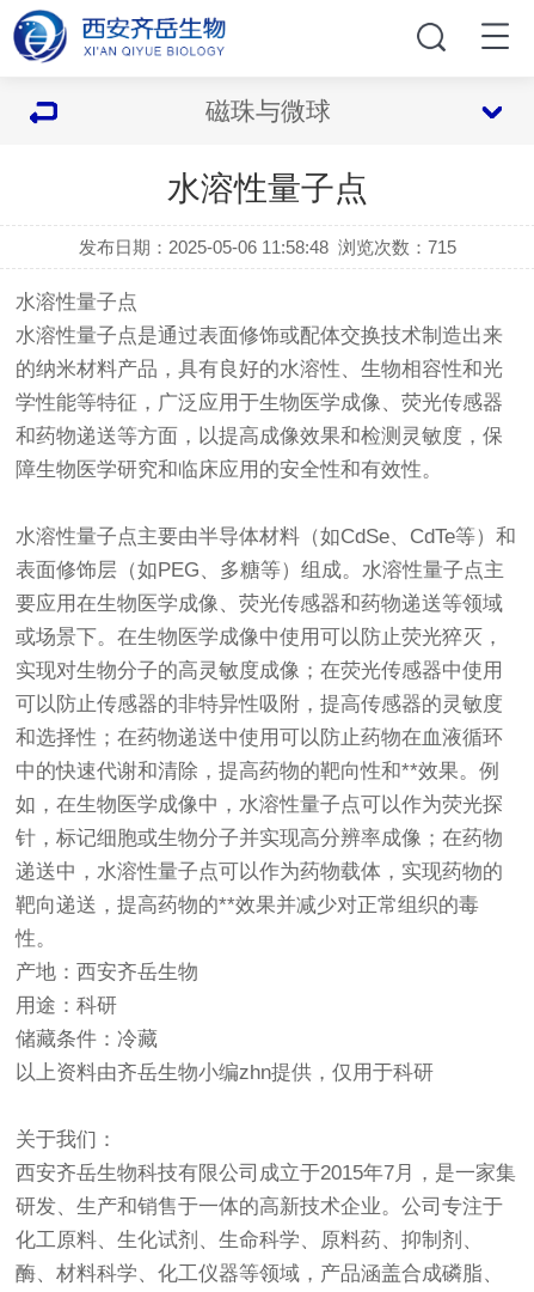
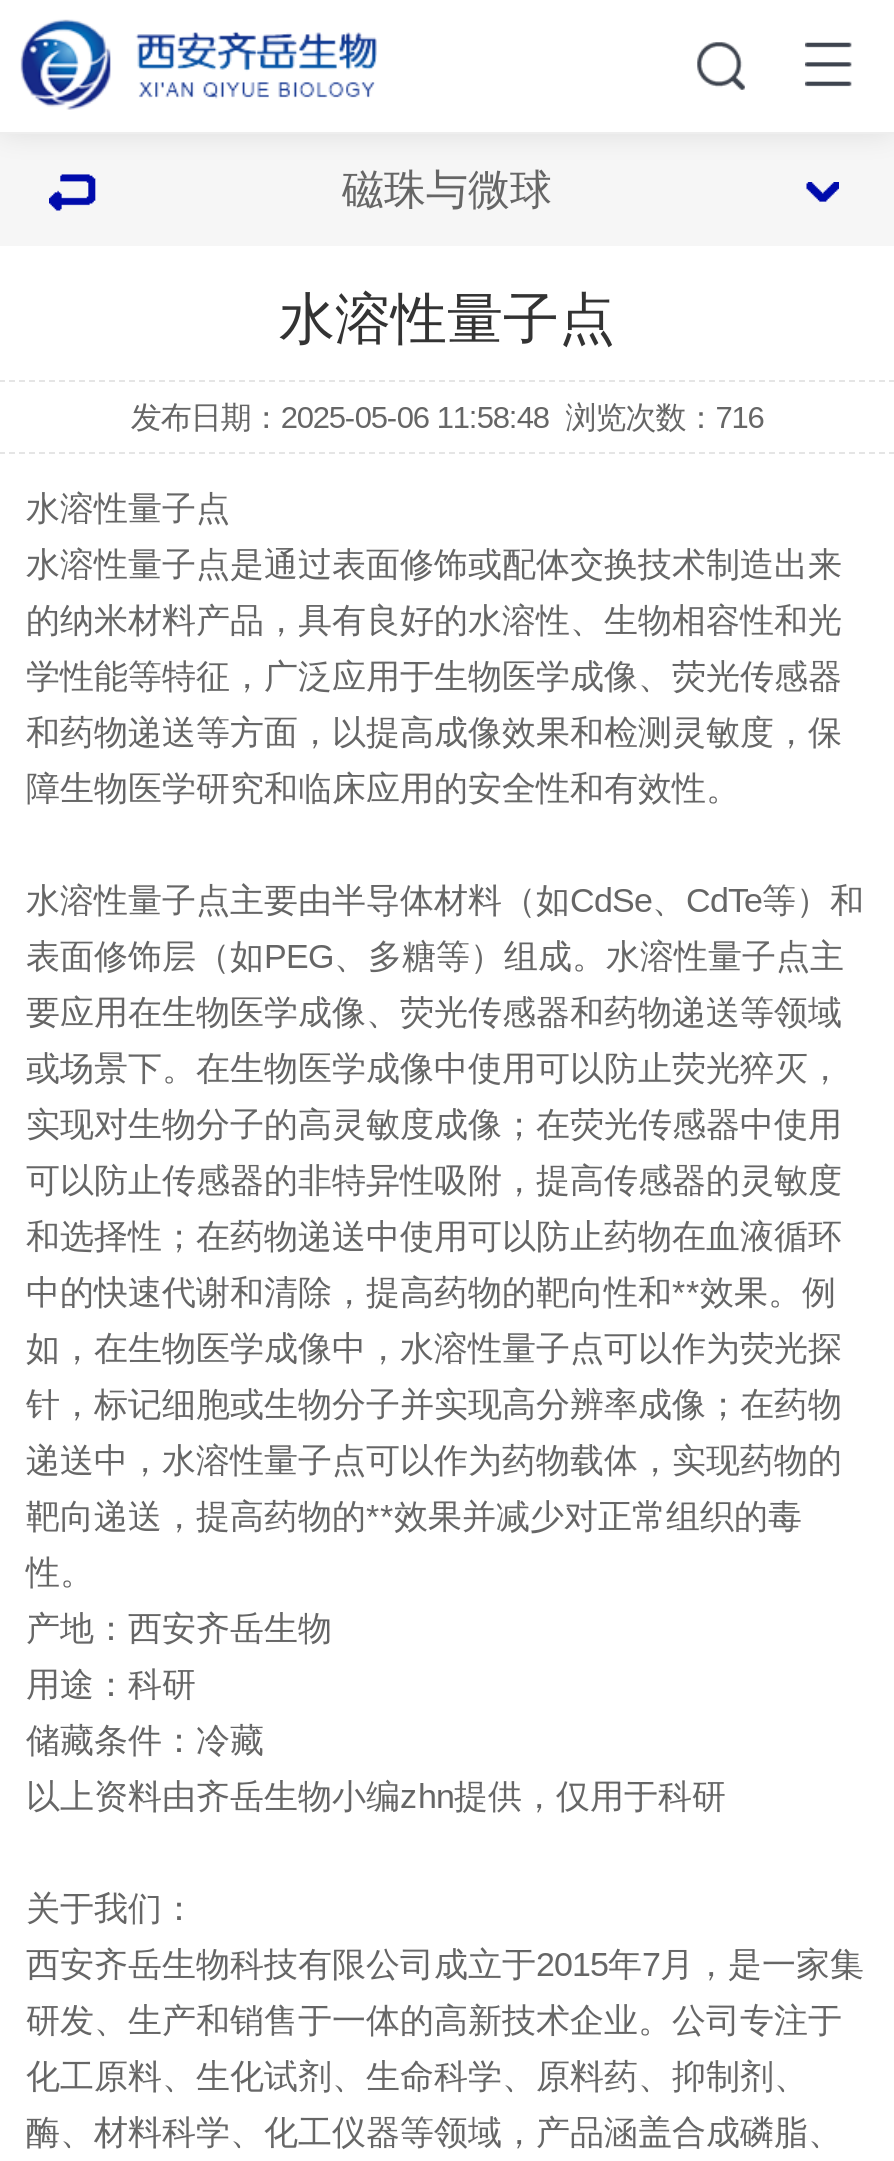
[79,237,457,257] 发布日期：2025-05-06 11:58:48 浏览次数：715 -> [131,400,763,434] 发布日期：2025-05-06 11:58:48 浏览次数：716

